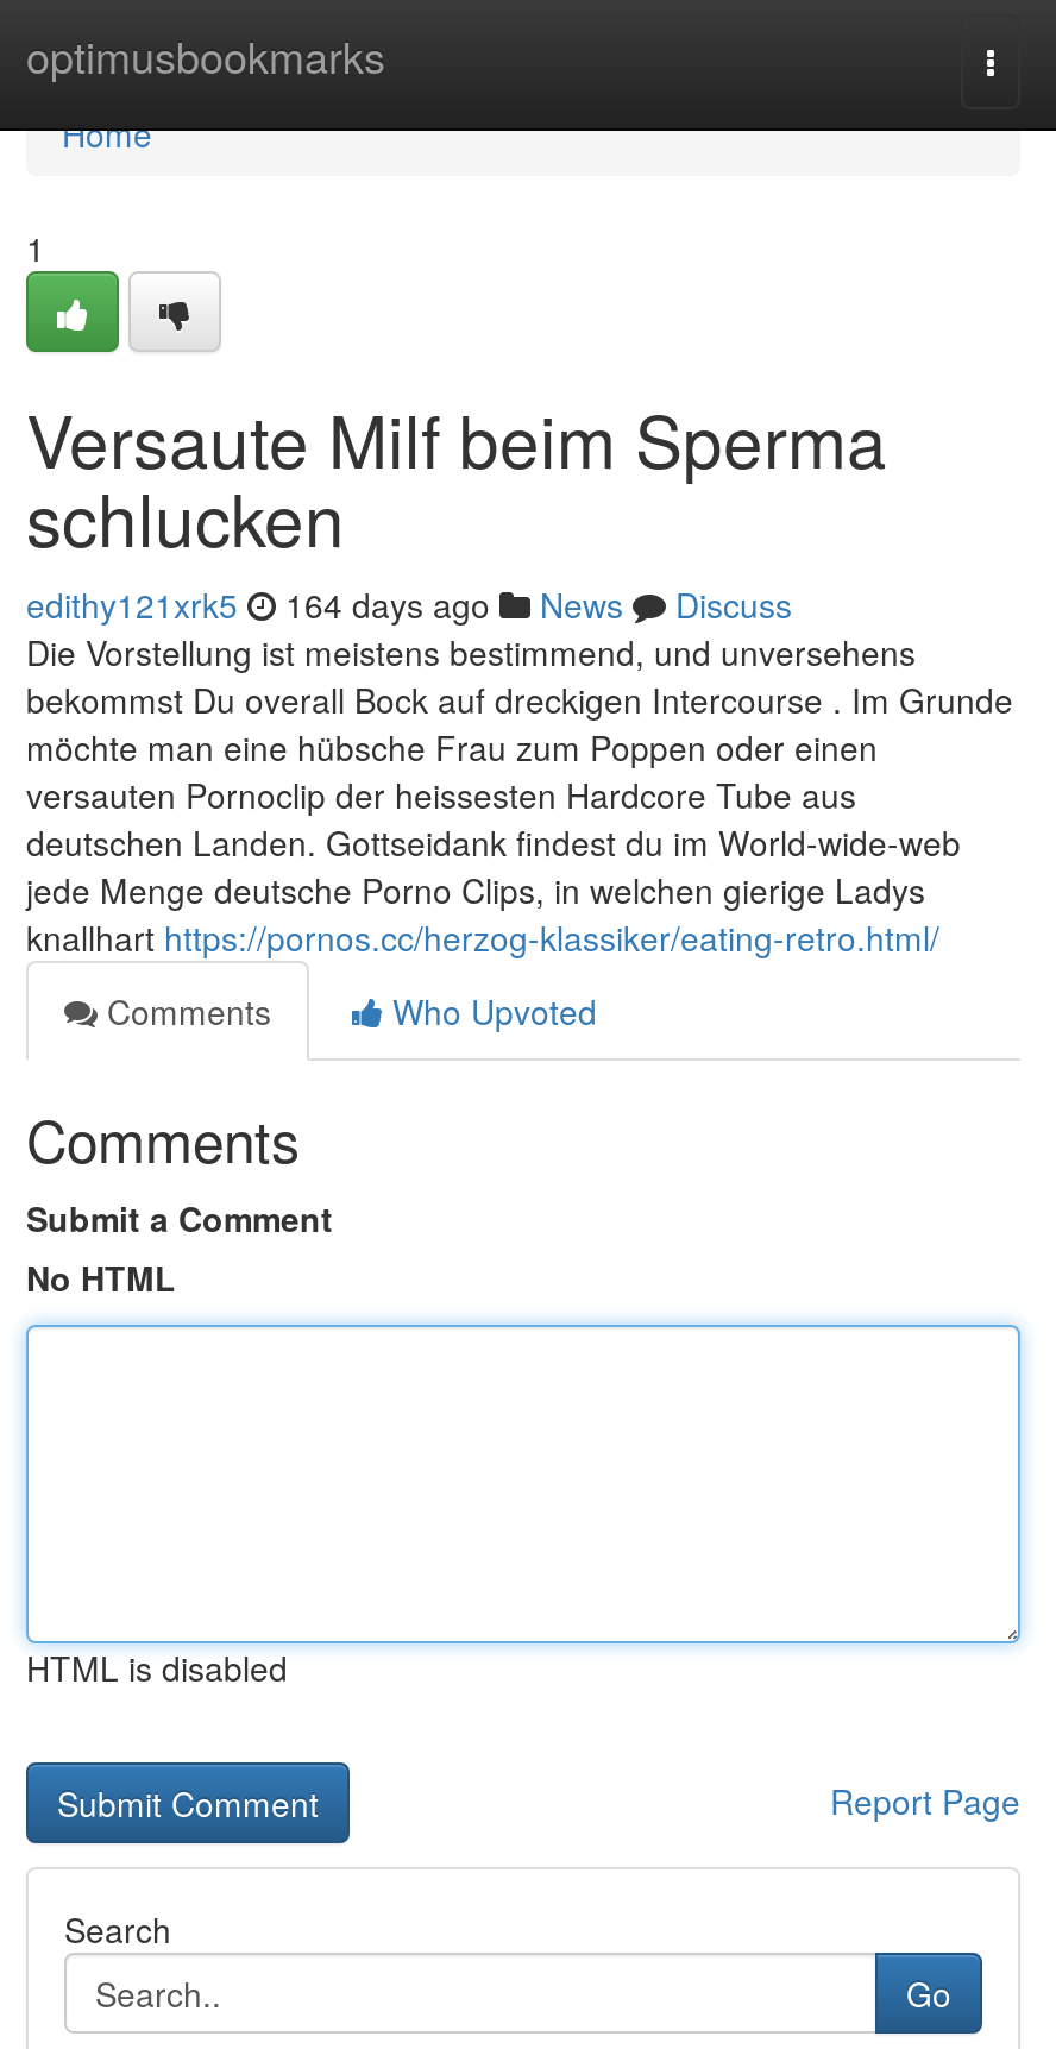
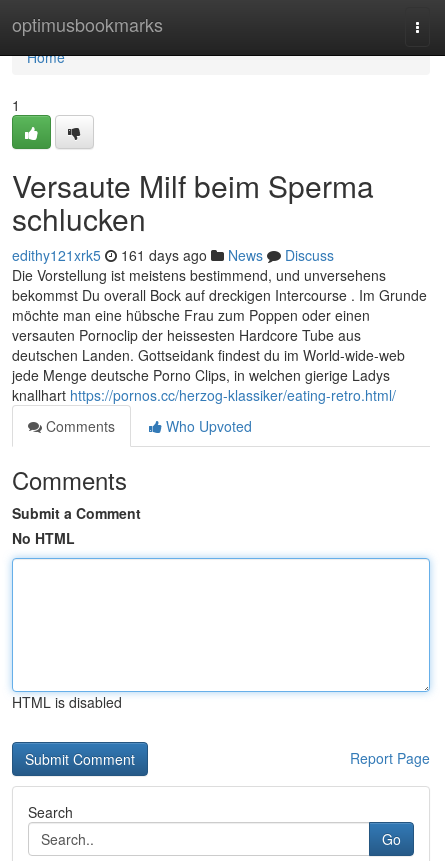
[26,580,792,628] edithy121xrk5 164 days ago News Discuss -> [12,245,334,265] edithy121xrk5 161 days ago News Discuss

